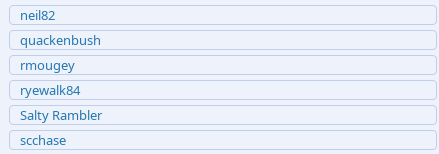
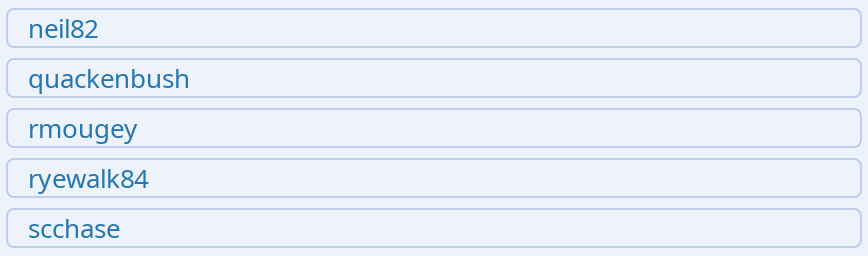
[20,106,102,124] Salty Rambler -> none

